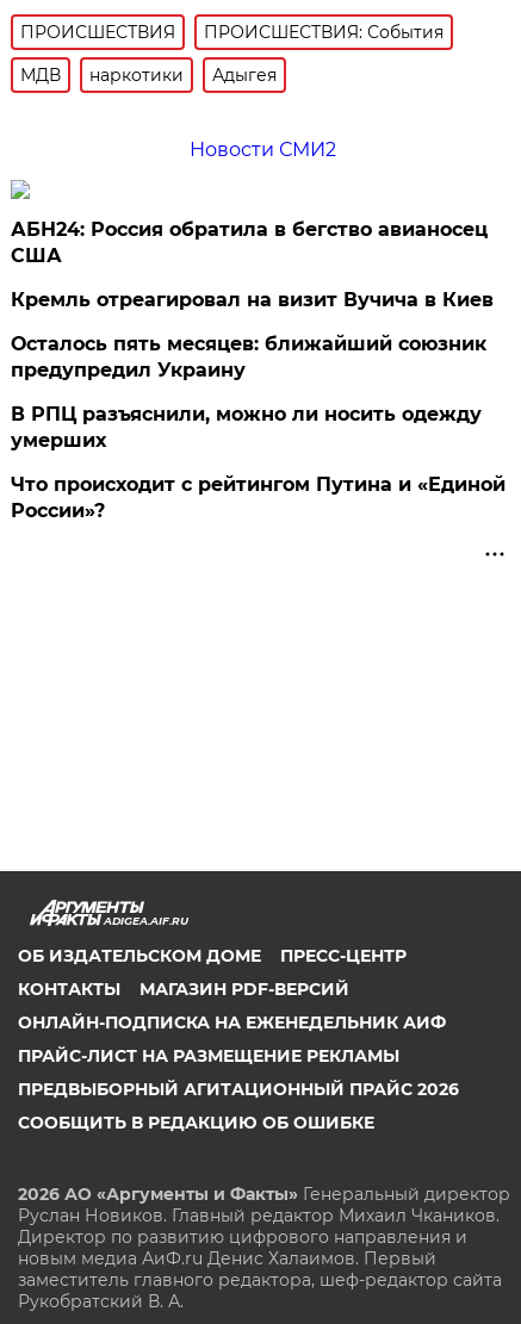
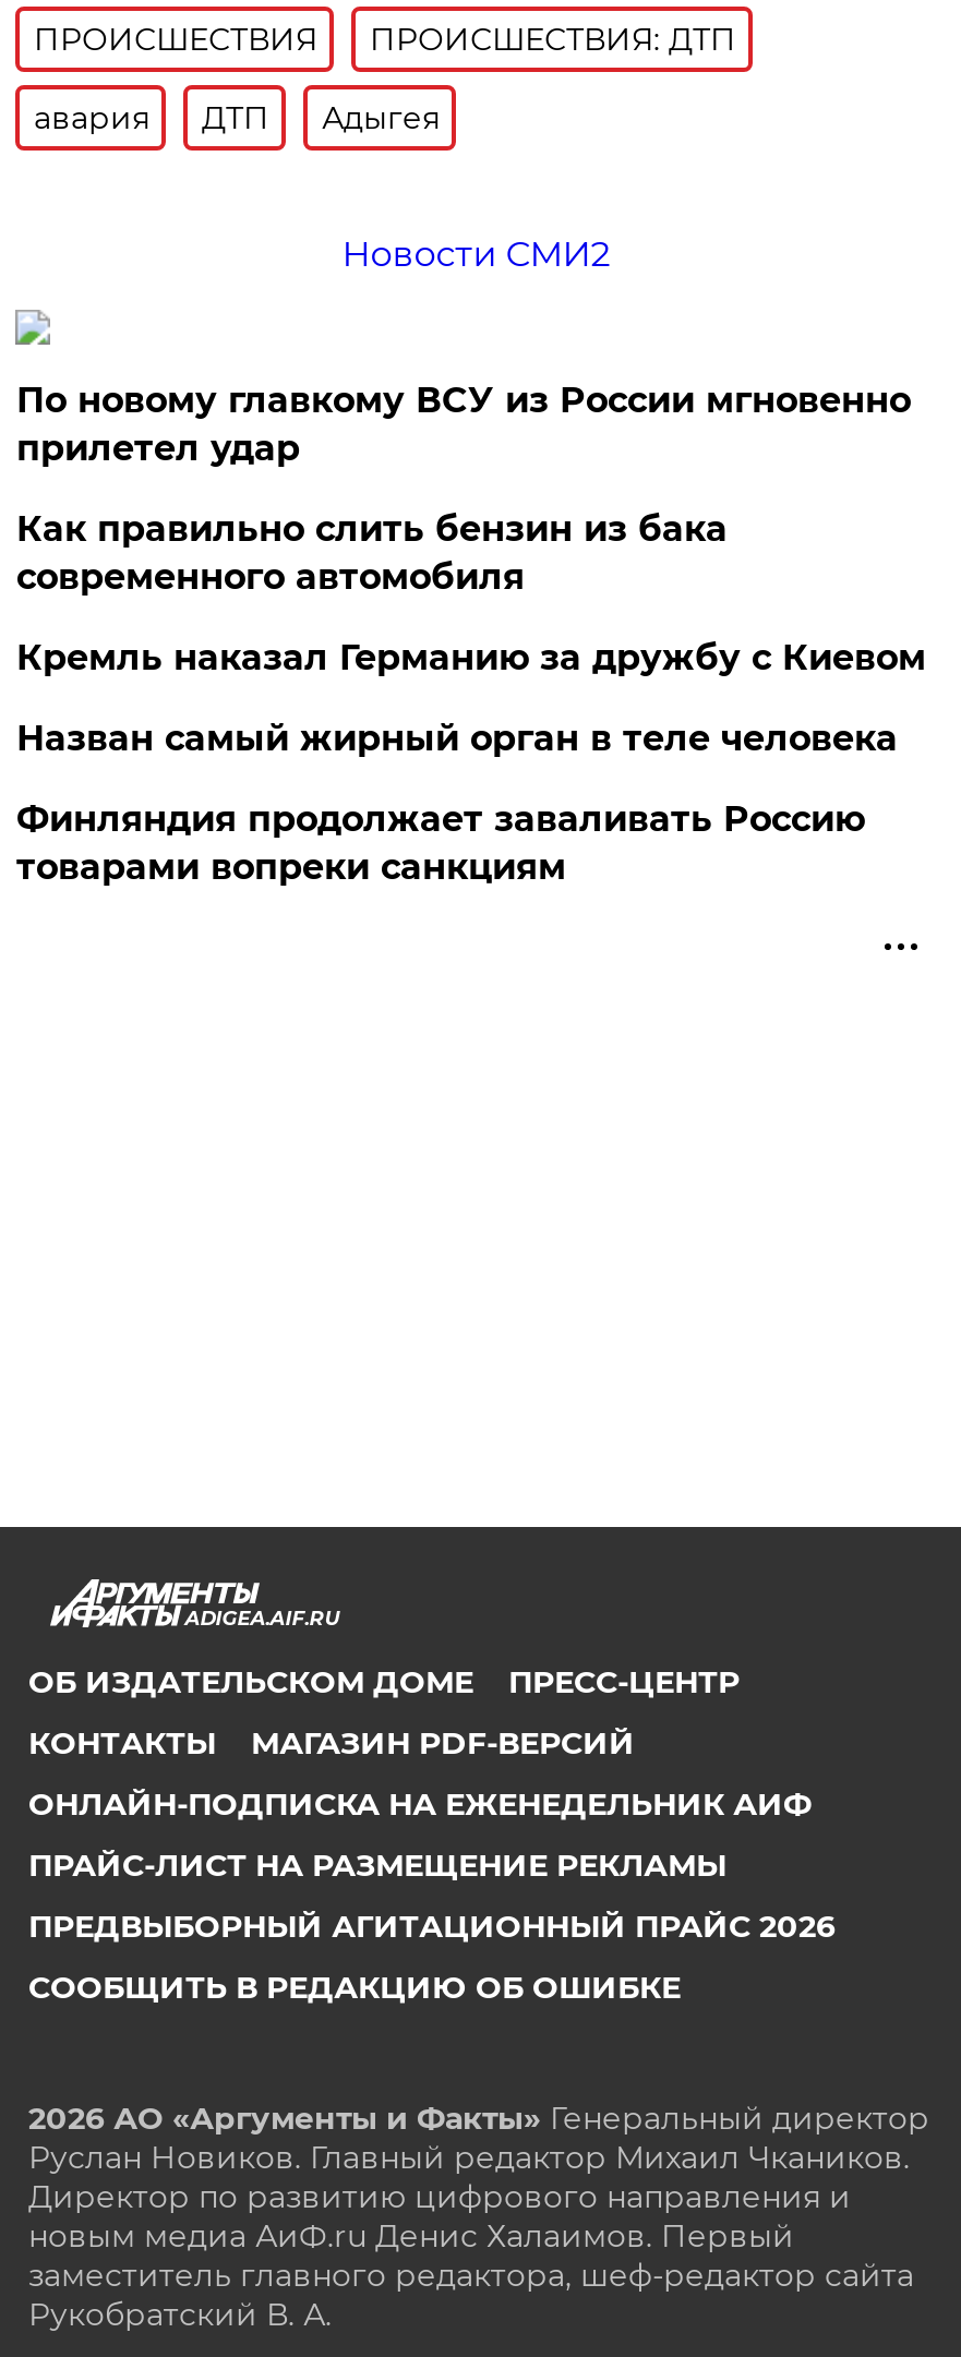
[204,21,444,43] ПРОИСШЕСТВИЯ: События -> [370,20,736,59] ПРОИСШЕСТВИЯ: ДТП
[21,64,184,86] МДВ | наркотики -> [34,98,269,137] авария | ДТП
[11,218,488,267] АБН24: Россия обратила в бегство авианосец | США -> [16,380,911,469] По новому главкому ВСУ из России мгновенно | прилетел удар
[11,288,494,311] Кремль отреагировал на визит Вучича в Киев -> [16,508,727,598] Как правильно слить бензин из бака | современного автомобиля
[11,332,487,381] Осталось пять месяцев: ближайший союзник | предупредил Украину -> [16,637,926,678] Кремль наказал Германию за дружбу с Киевом
[11,403,482,452] В РПЦ разъяснили, можно ли носить одежду | умерших -> [16,718,898,759] Назван самый жирный орган в теле человека
[11,473,506,522] Что происходит с рейтингом Путина и «Единой | России»? -> [16,798,865,888] Финляндия продолжает заваливать Россию | товарами вопреки санкциям

